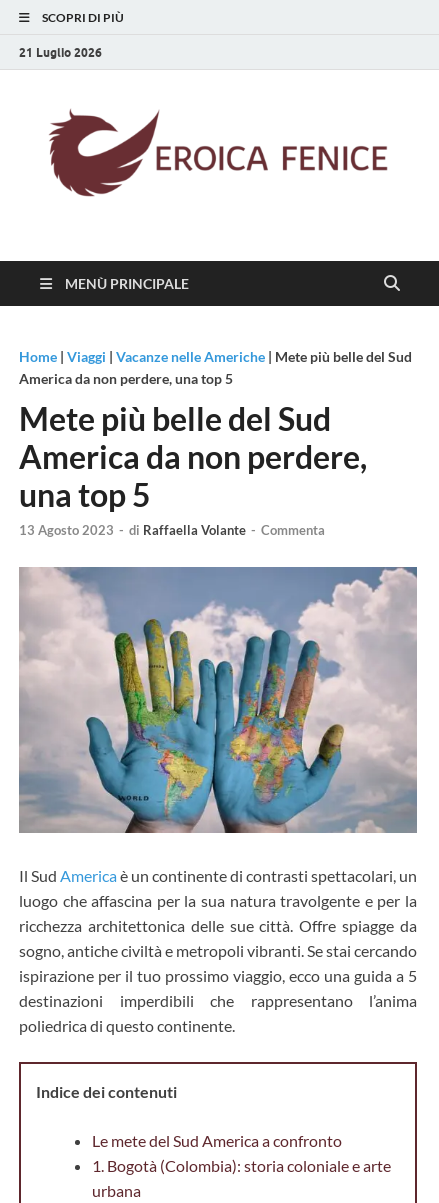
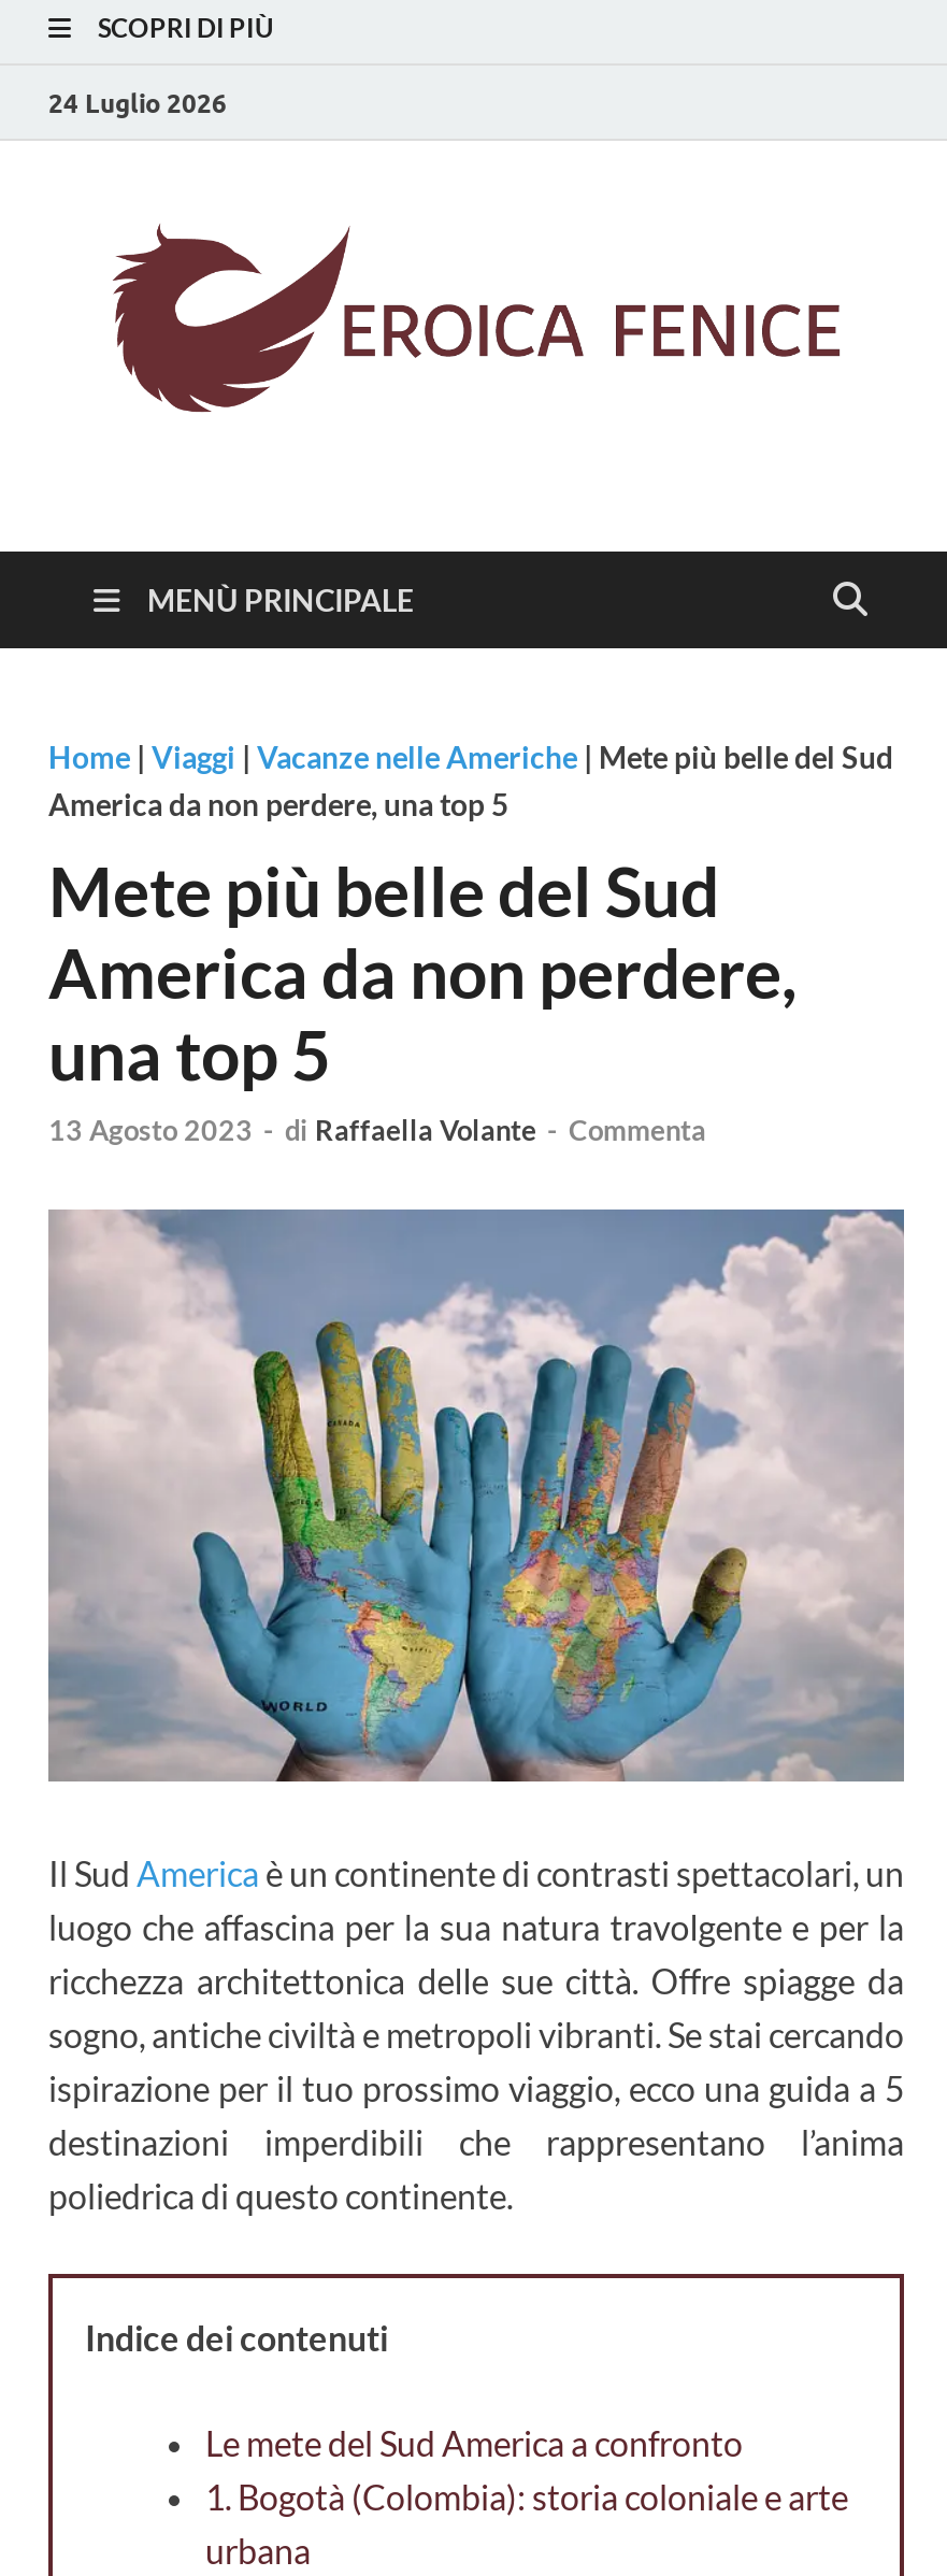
[19,44,102,59] 21 Luglio 2026 -> [48,86,227,118] 24 Luglio 2026

